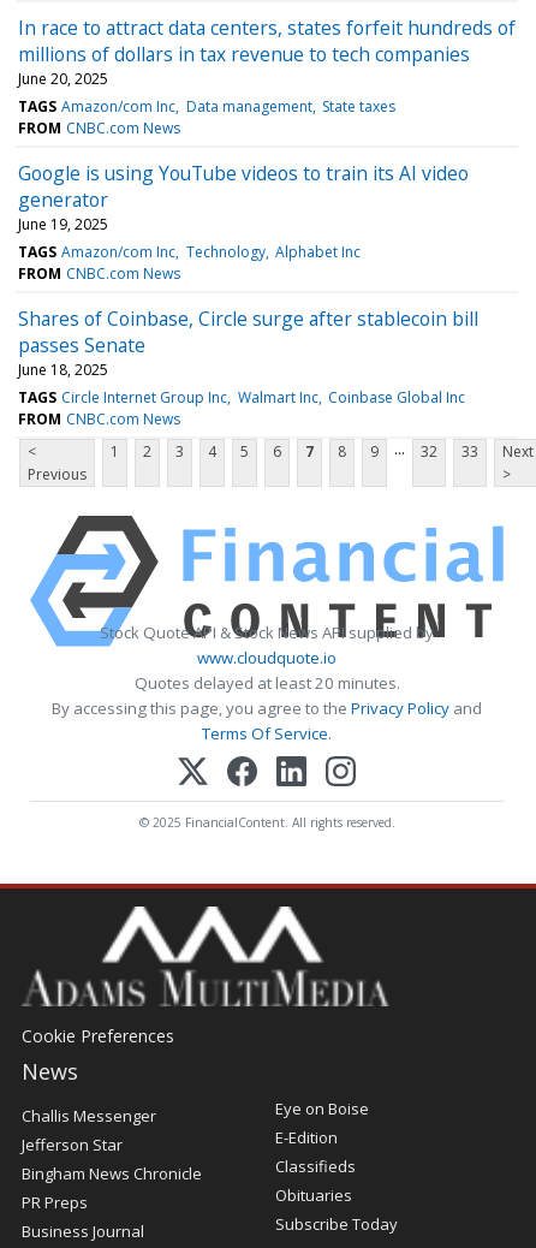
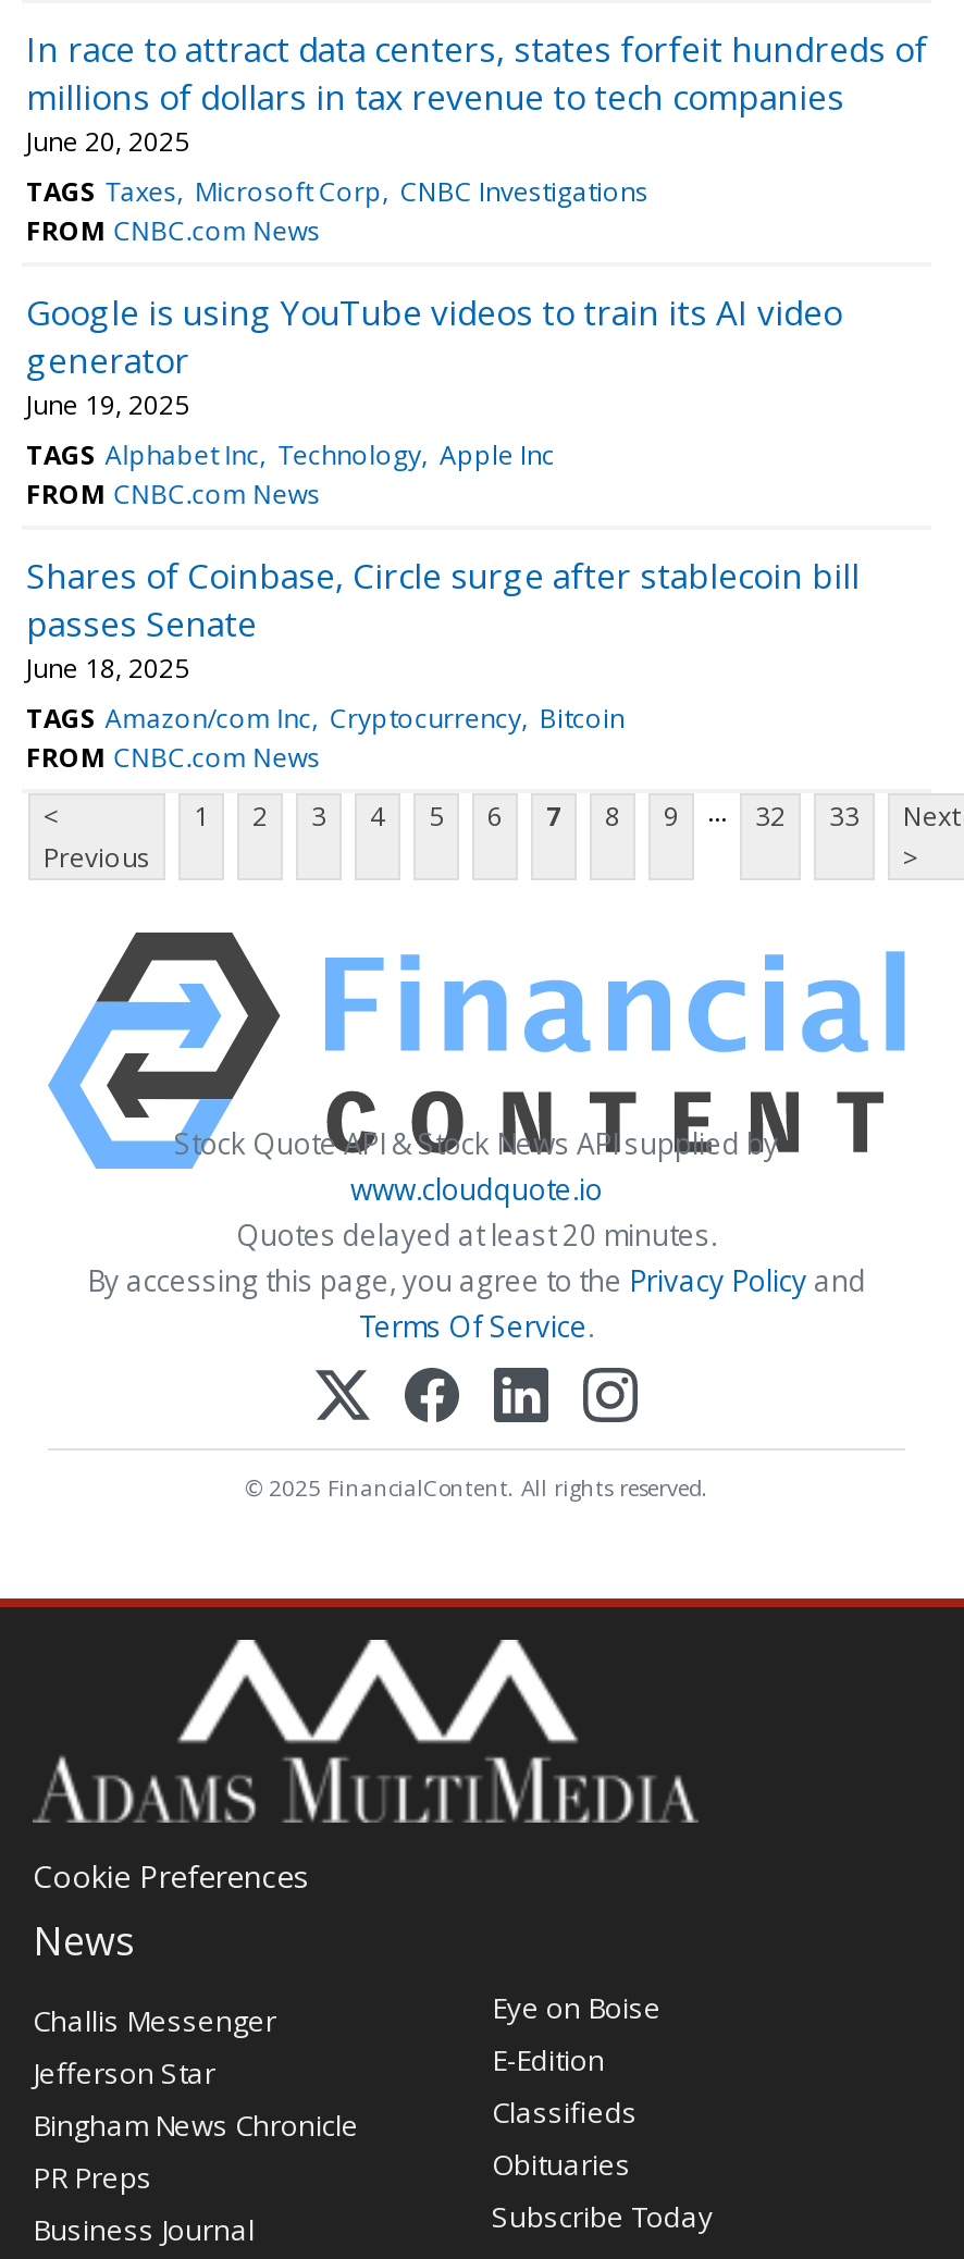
[18,96,395,116] TAGS Amazon/com Inc Data management State taxes -> [26,173,648,210] TAGS Taxes Microsoft Corp CNBC Investigations
[18,241,360,262] TAGS Amazon/com Inc Technology Alphabet Inc -> [26,436,555,473] TAGS Alphabet Inc Technology Apple Inc
[18,387,465,407] TAGS Circle Internet Group Inc Walmart Inc Coinbase Global Inc -> [26,699,624,736] TAGS Amazon/com Inc Cryptocurrency Bitcoin

